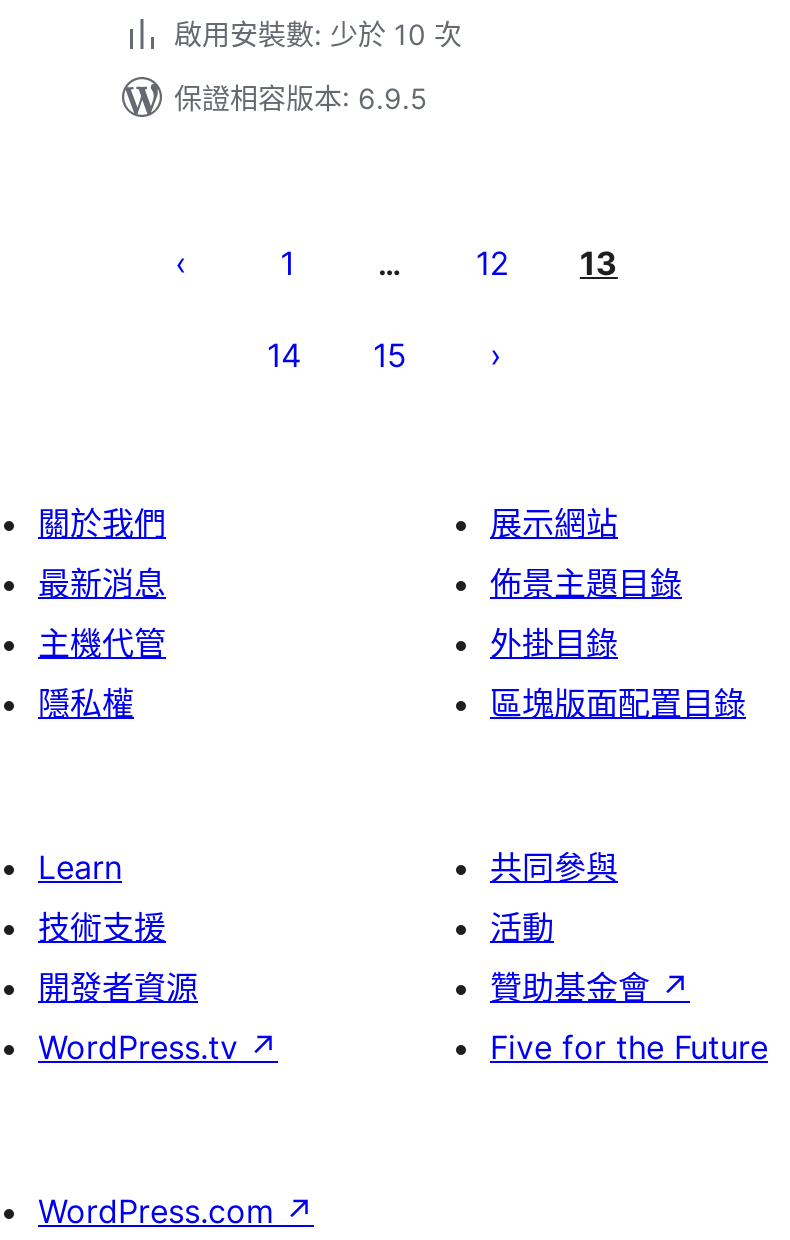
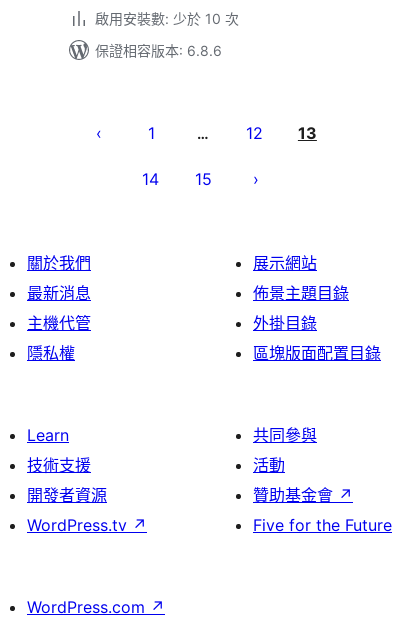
[174,81,428,115] 保證相容版本: 6.9.5 -> [95,42,222,59] 保證相容版本: 6.8.6

